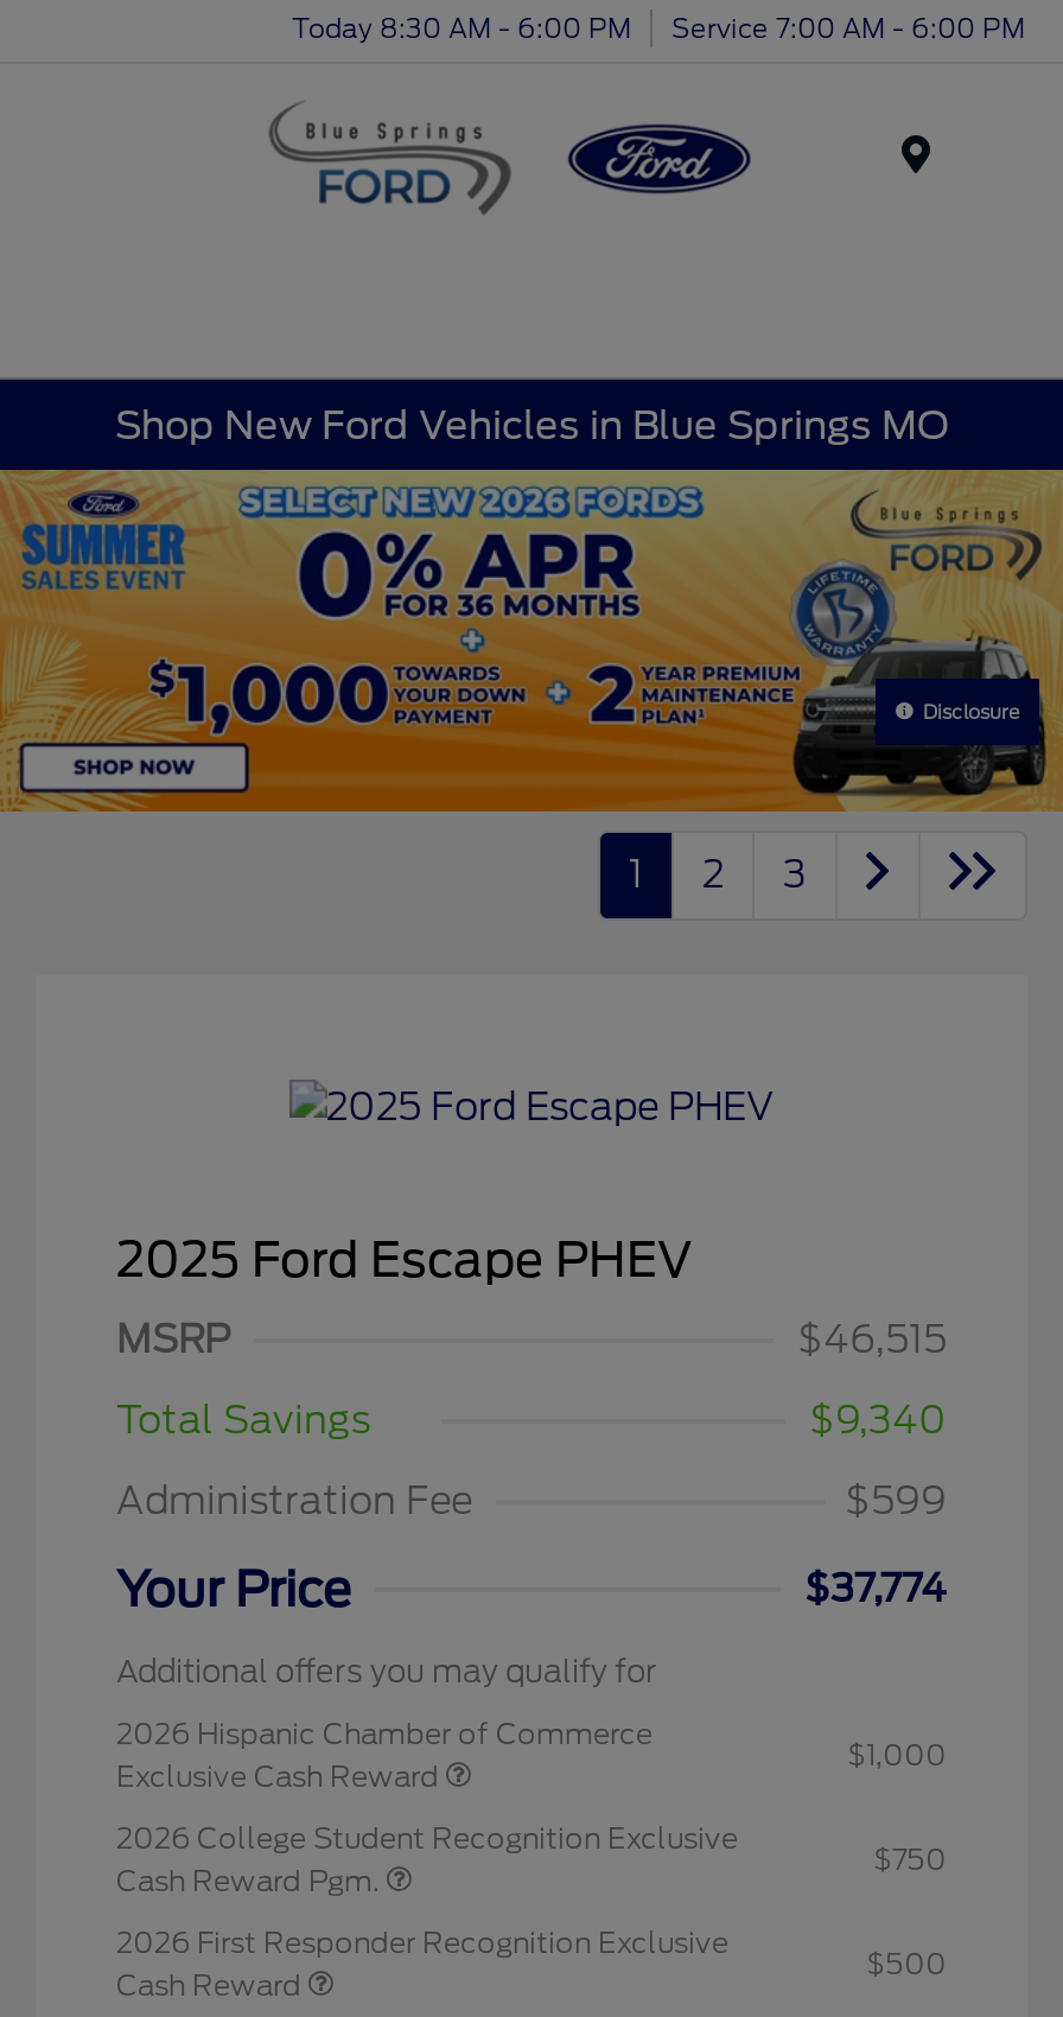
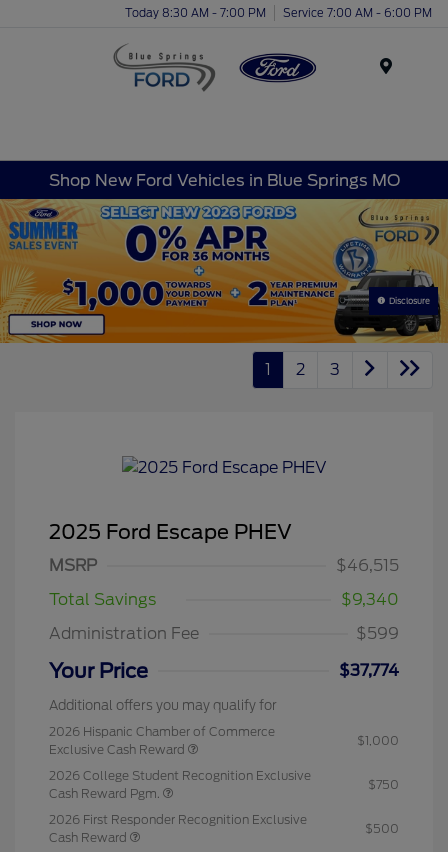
[292,11,1025,44] Today 8:30 AM - 6:00 PM Service 7:00 AM - 6:00 PM -> [125,5,432,19] Today 8:30 AM - 7:00 PM Service 7:00 AM - 6:00 PM

